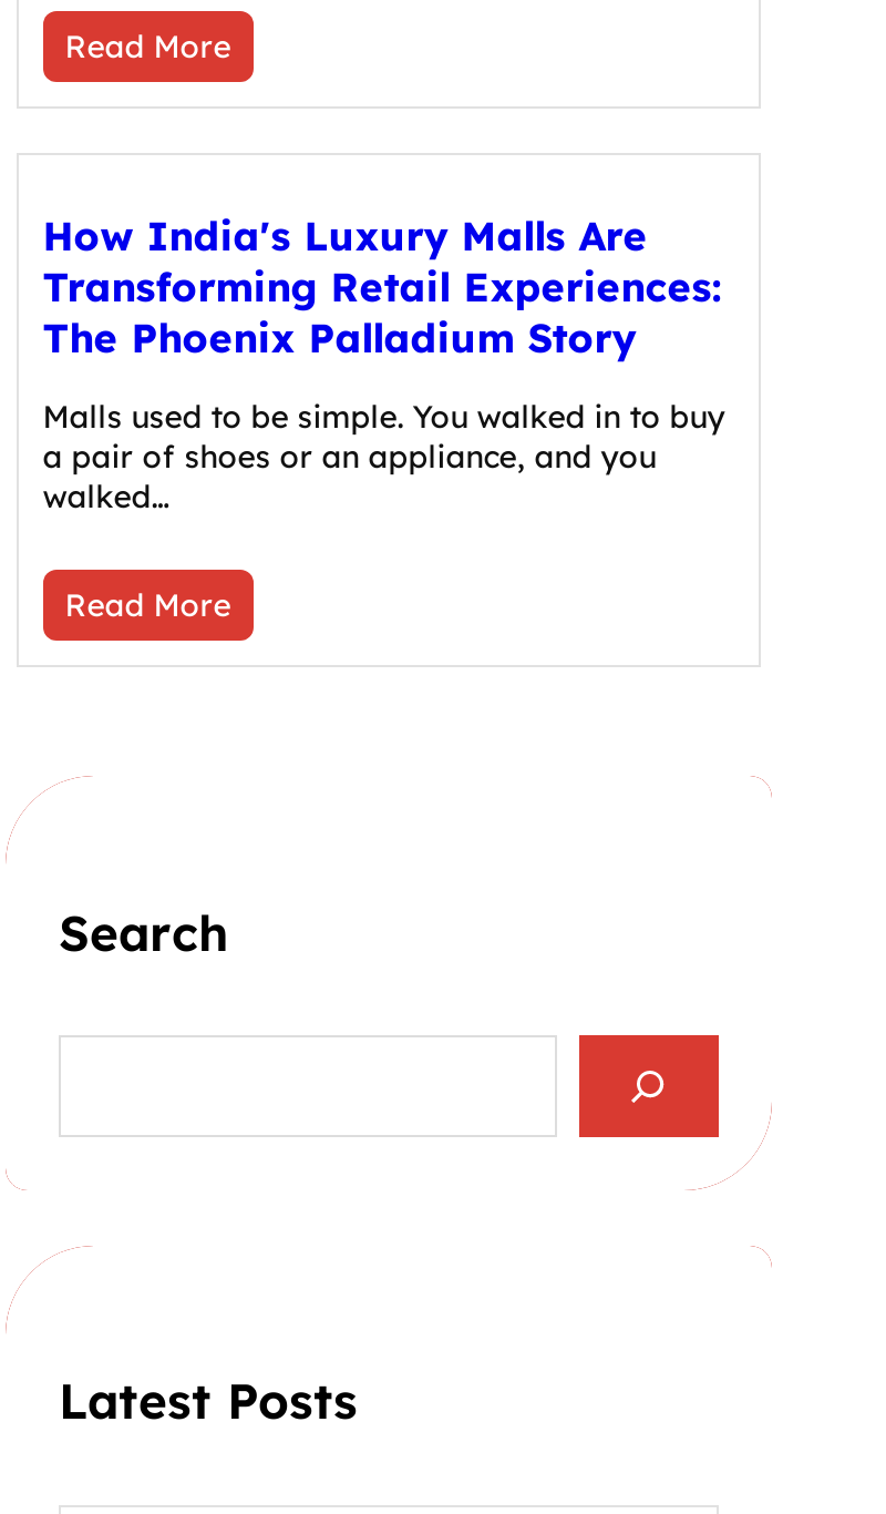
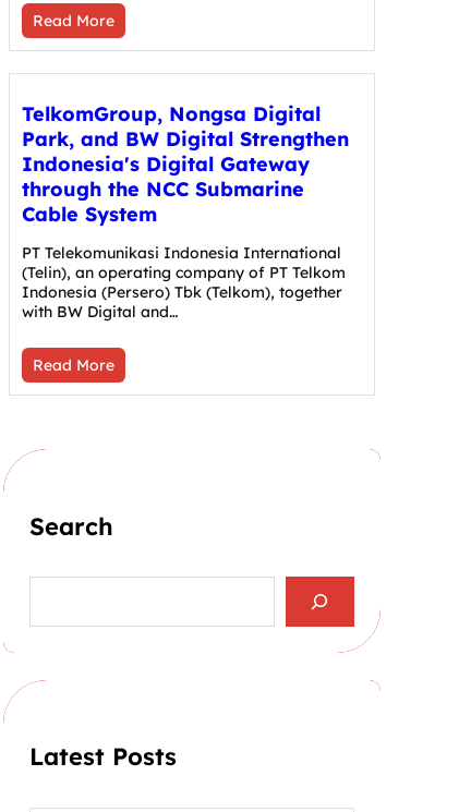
[43,211,723,364] How India's Luxury Malls Are | Transforming Retail Experiences: | The Phoenix Palladium Story -> [21,102,349,227] TelkomGroup, Nongsa Digital | Park, and BW Digital Strengthen | Indonesia's Digital Gateway | through the NCC Submarine | Cable System
[43,397,725,517] Malls used to be simple. You walked in to buy | a pair of shoes or an appliance, and you | walked… -> [21,243,345,322] PT Telekomunikasi Indonesia International | (Telin), an operating company of PT Telkom | Indonesia (Persero) Tbk (Telkom), together | with BW Digital and…

